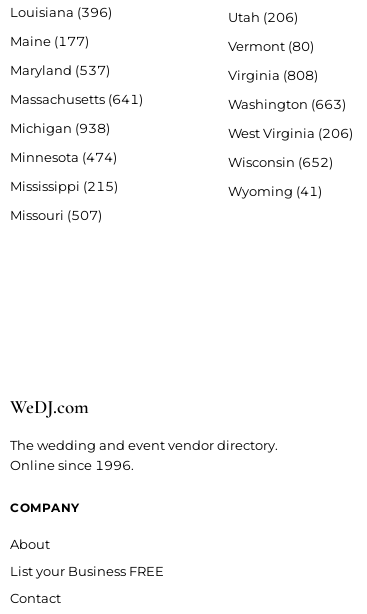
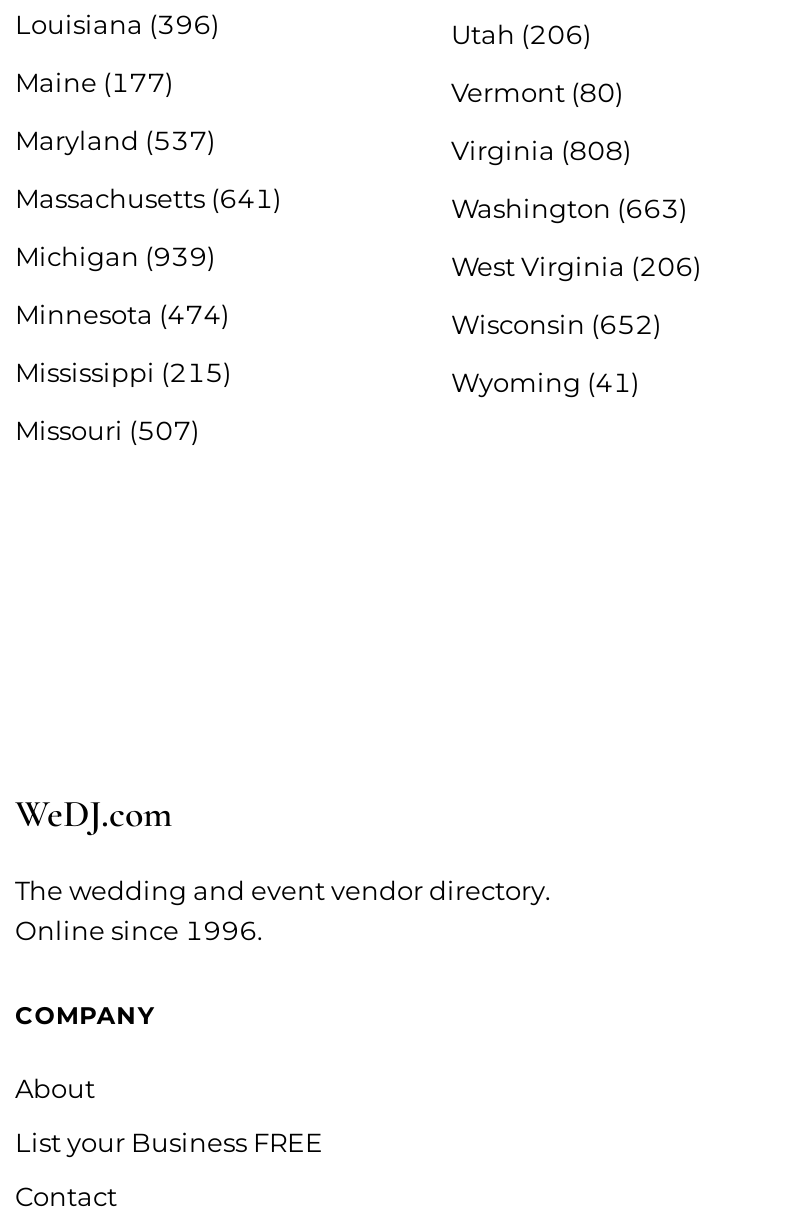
[10,120,110,136] Michigan (938) -> [15,240,215,272] Michigan (939)

